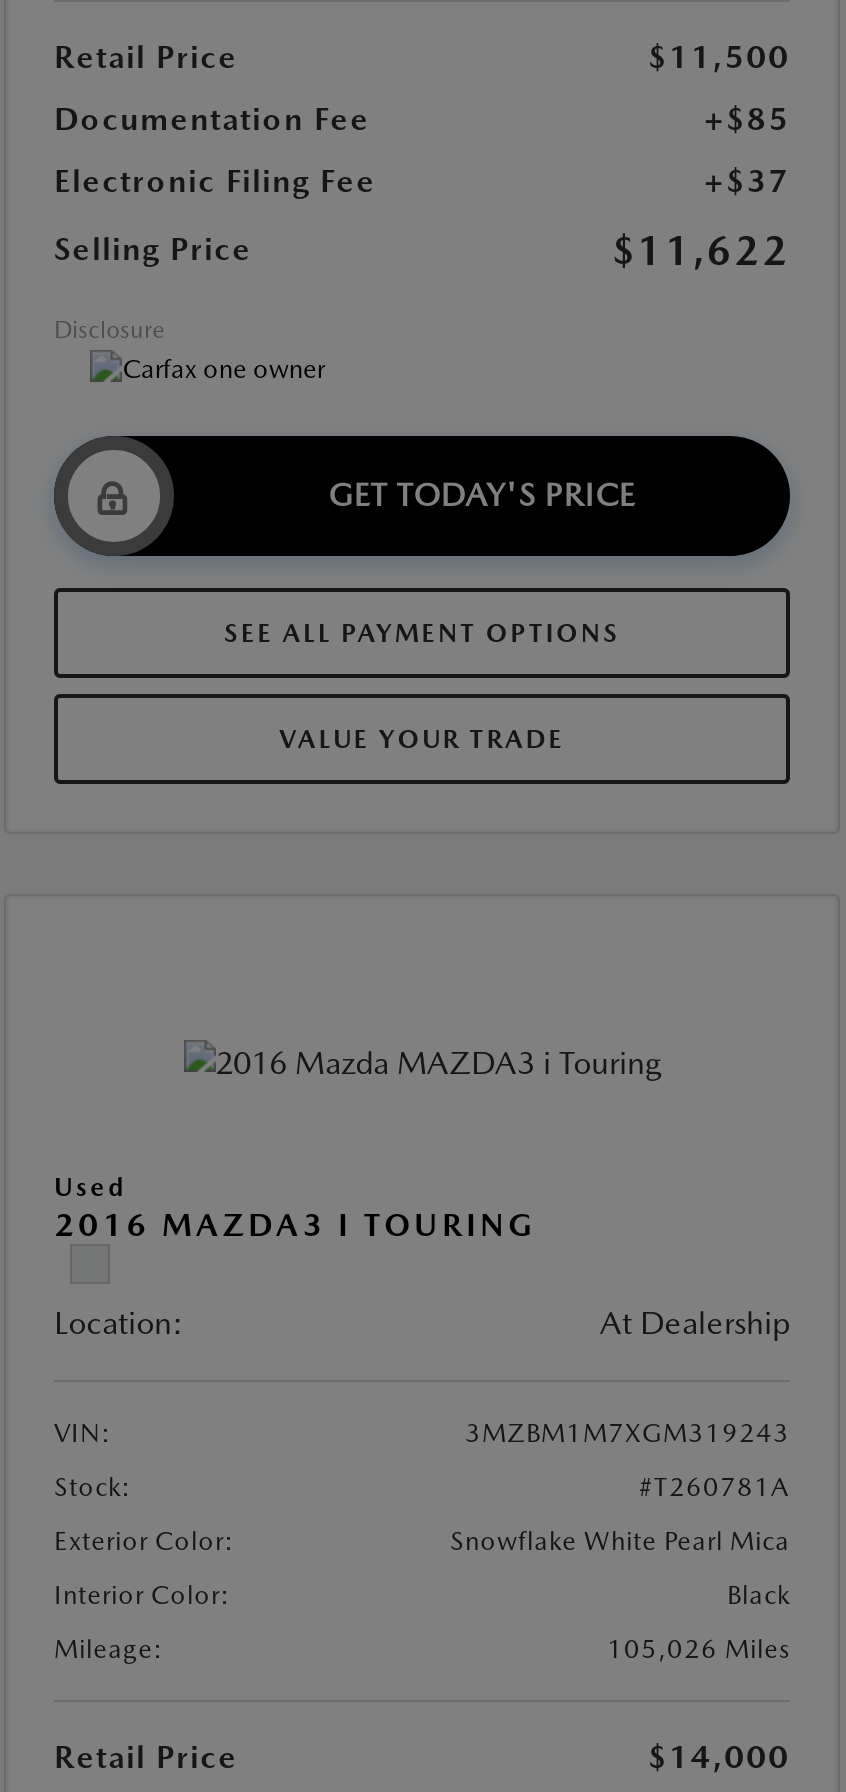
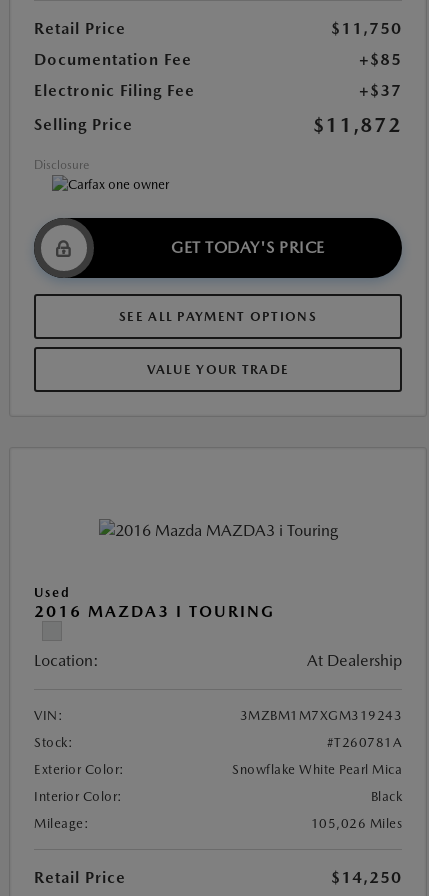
[648,38,790,76] $11,500 -> [331,19,402,38] $11,750
[612,226,790,274] $11,622 -> [313,113,402,137] $11,872
[648,1737,790,1775] $14,000 -> [331,868,402,887] $14,250

